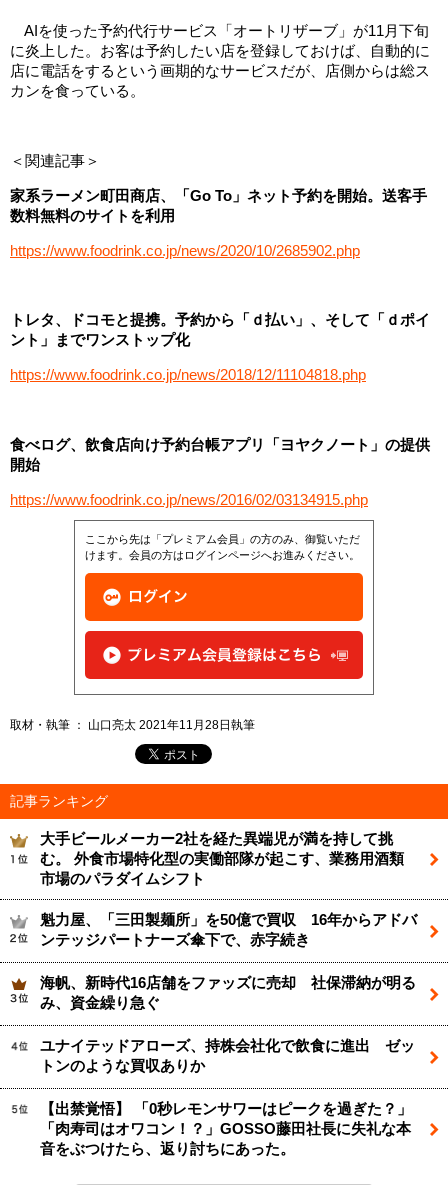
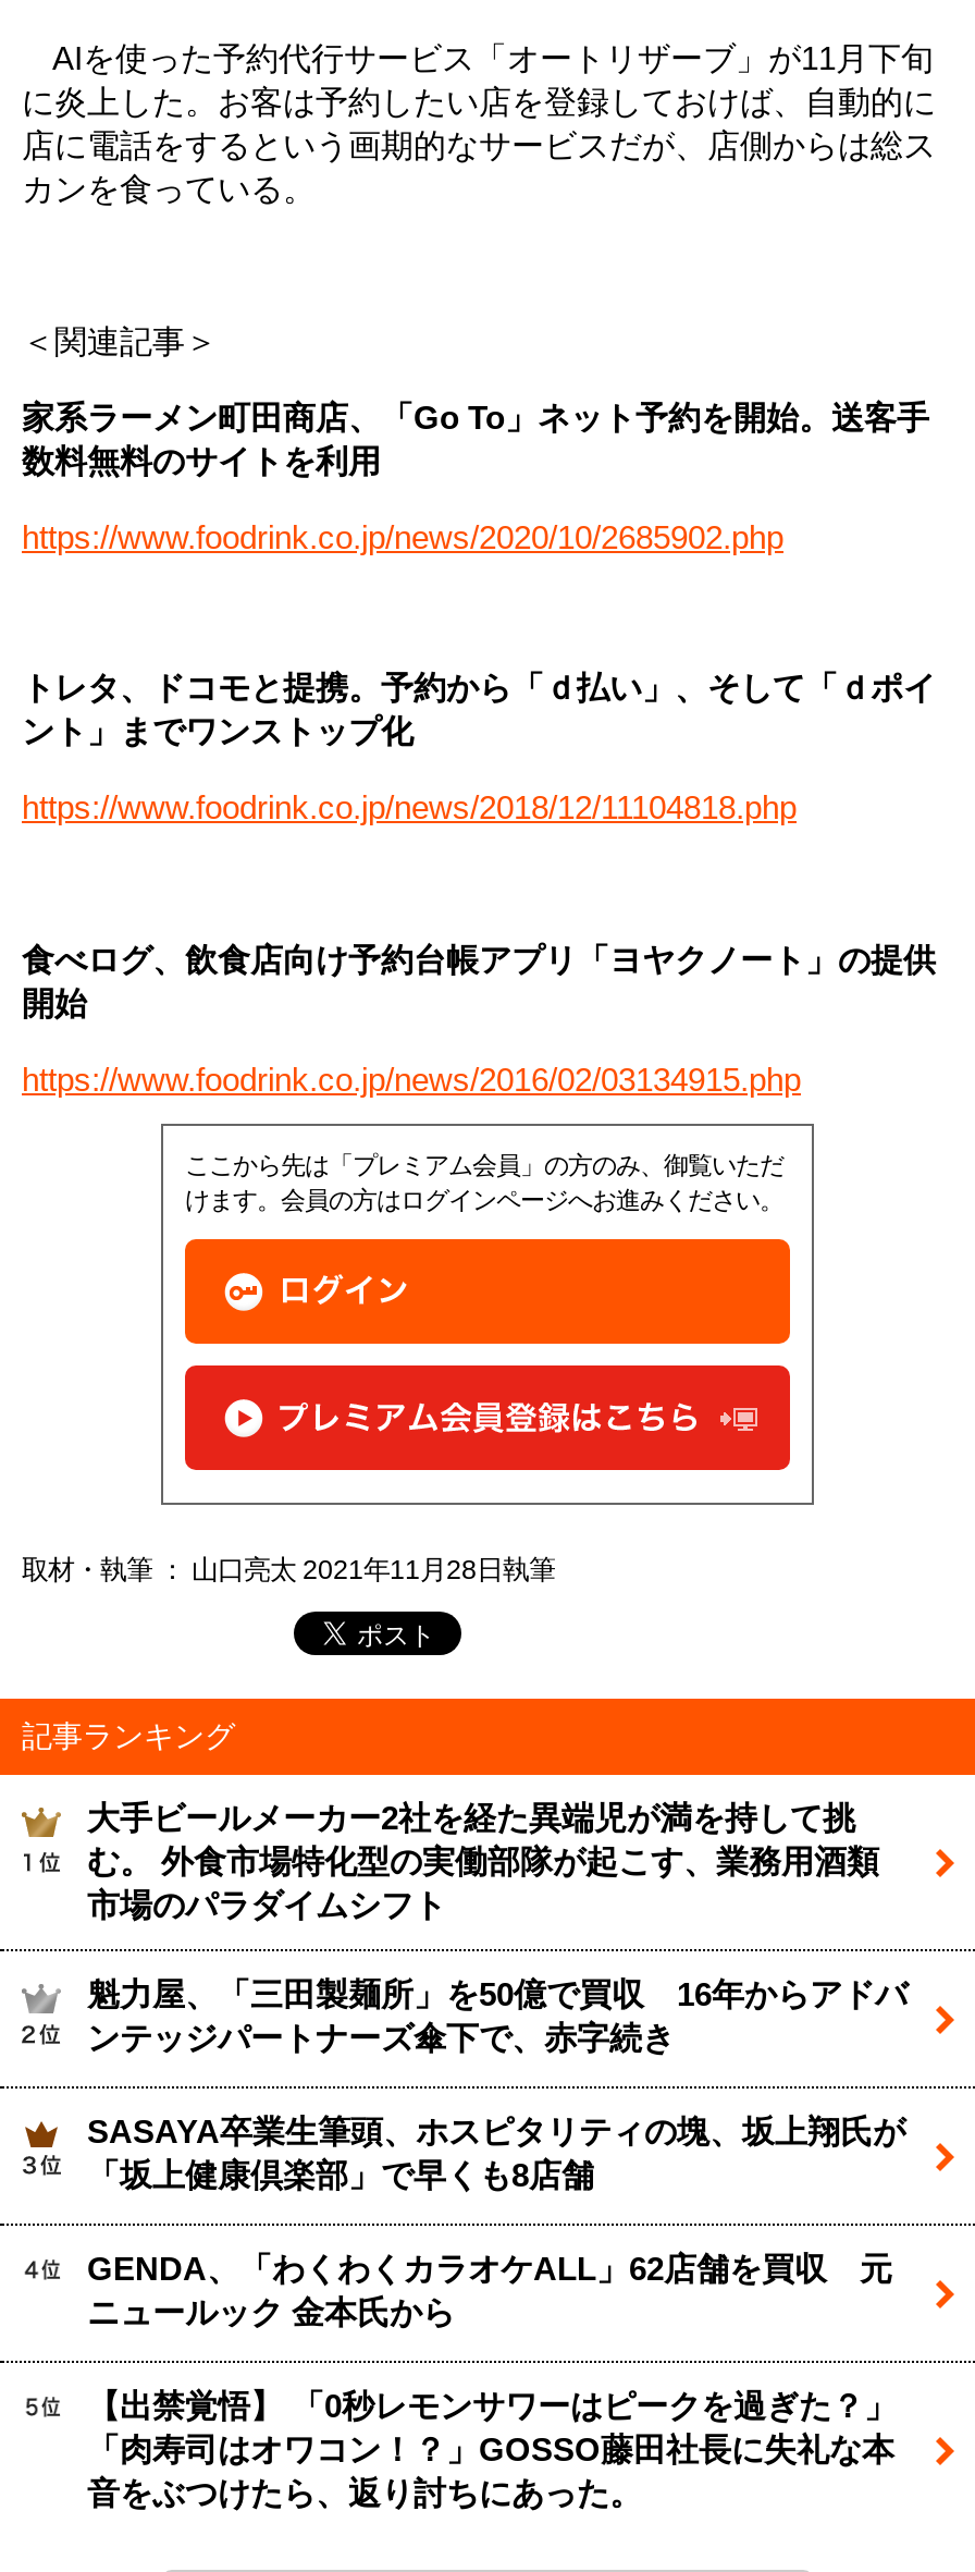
[40,975,416,1011] 海帆、新時代16店舗をファッズに売却 社保滞納が明る | み、資金繰り急ぐ -> [87,2114,905,2193] SASAYA卒業生筆頭、ホスピタリティの塊、坂上翔氏が | 「坂上健康倶楽部」で早くも8店舗
[40,1038,415,1074] ユナイテッドアローズ、持株会社化で飲食に進出 ゼッ | トンのような買収ありか -> [87,2251,892,2330] GENDA、「わくわくカラオケALL」62店舗を買収 元 | ニュールック 金本氏から

